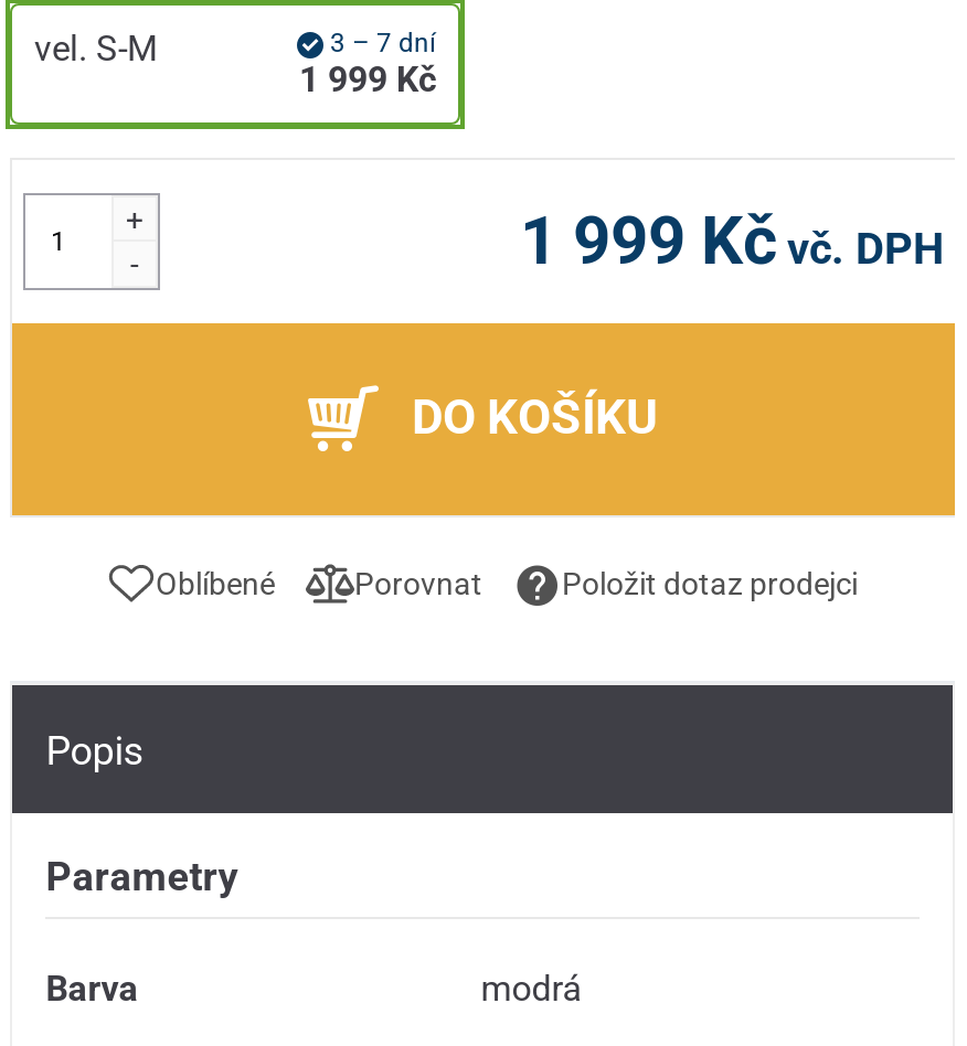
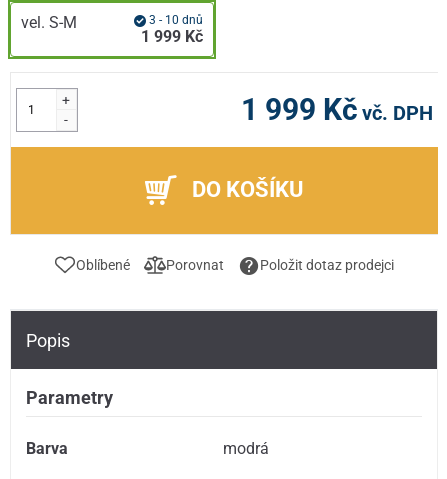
[323,28,436,59] 3 – 7 dní -> [146,13,203,27] 3 - 10 dnů

